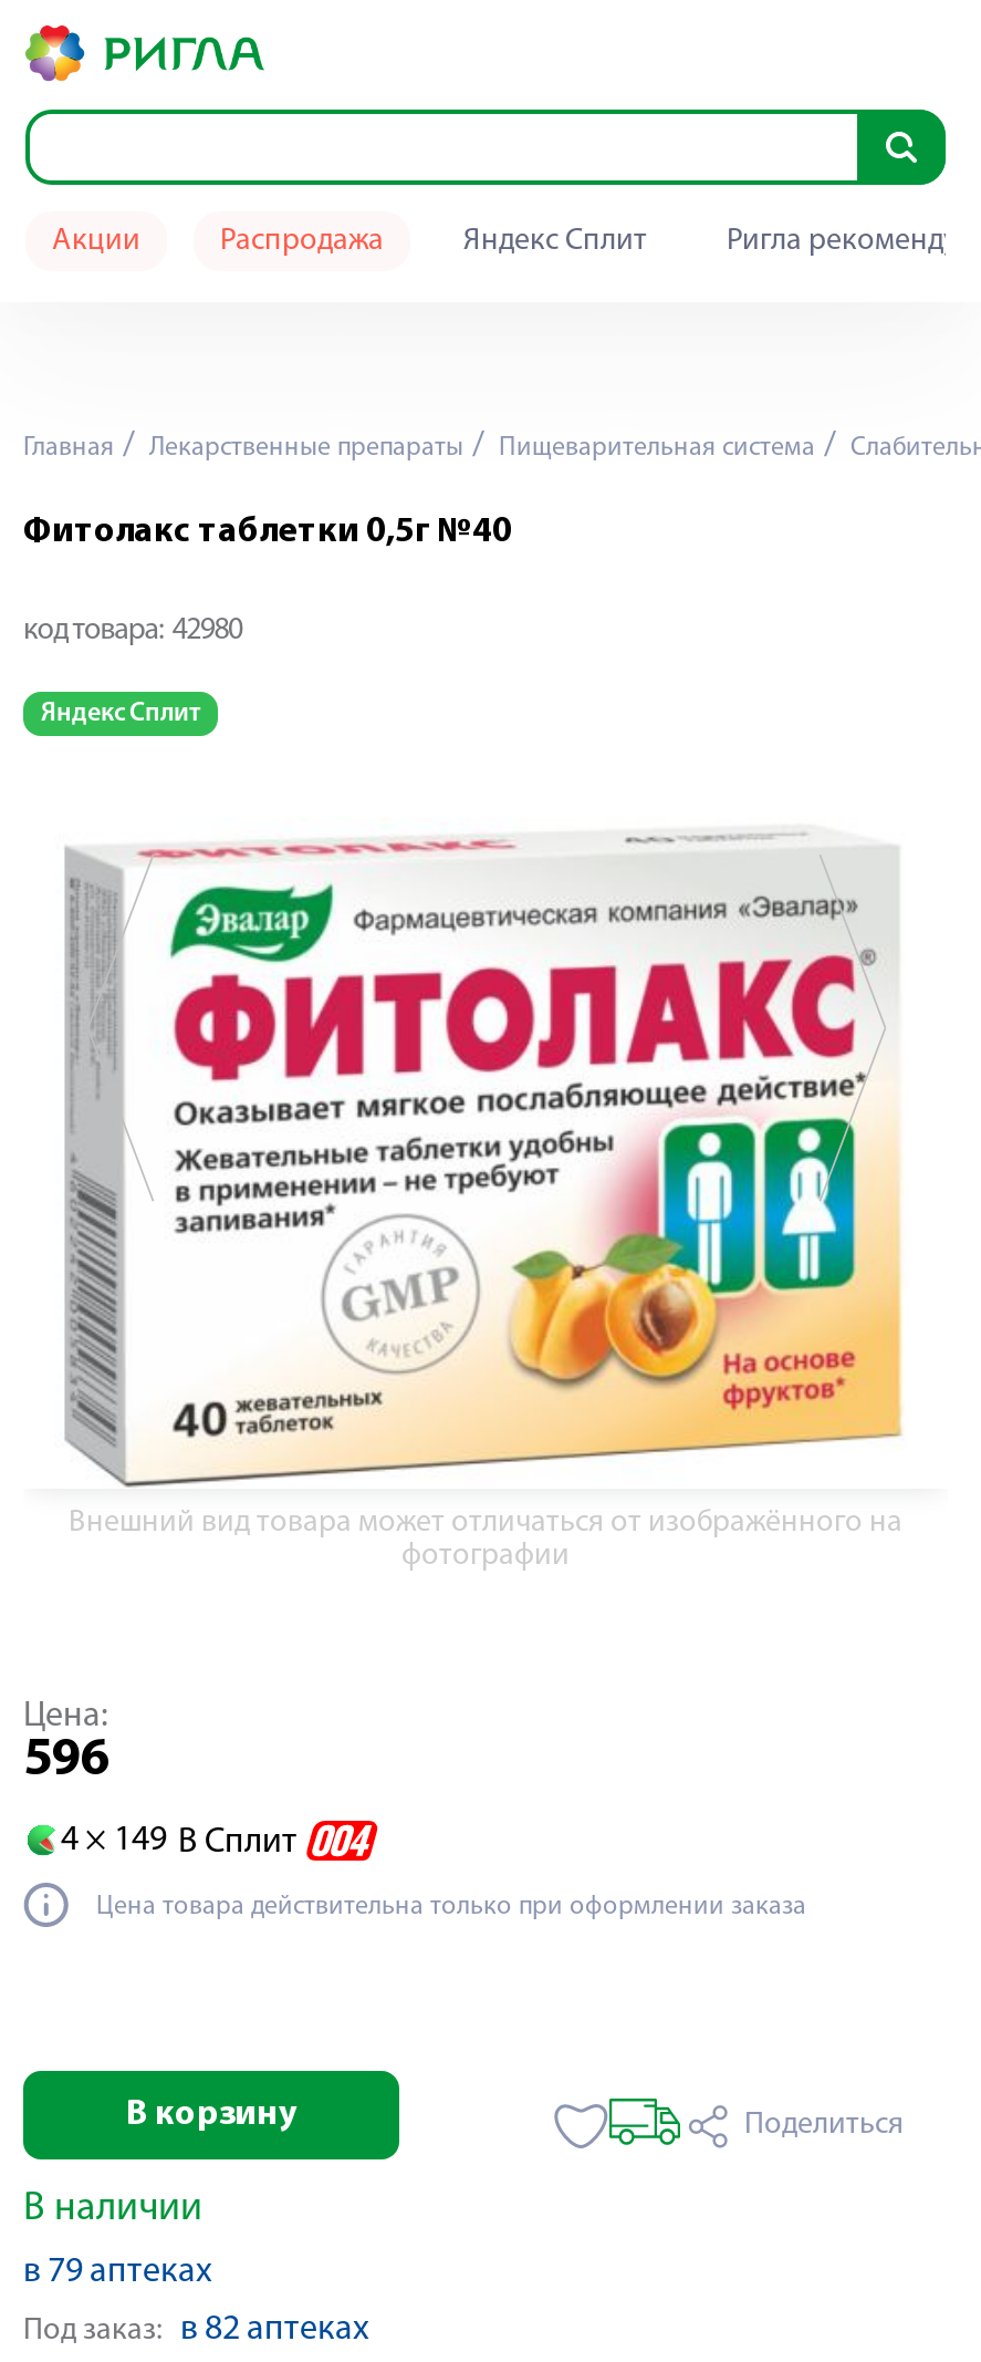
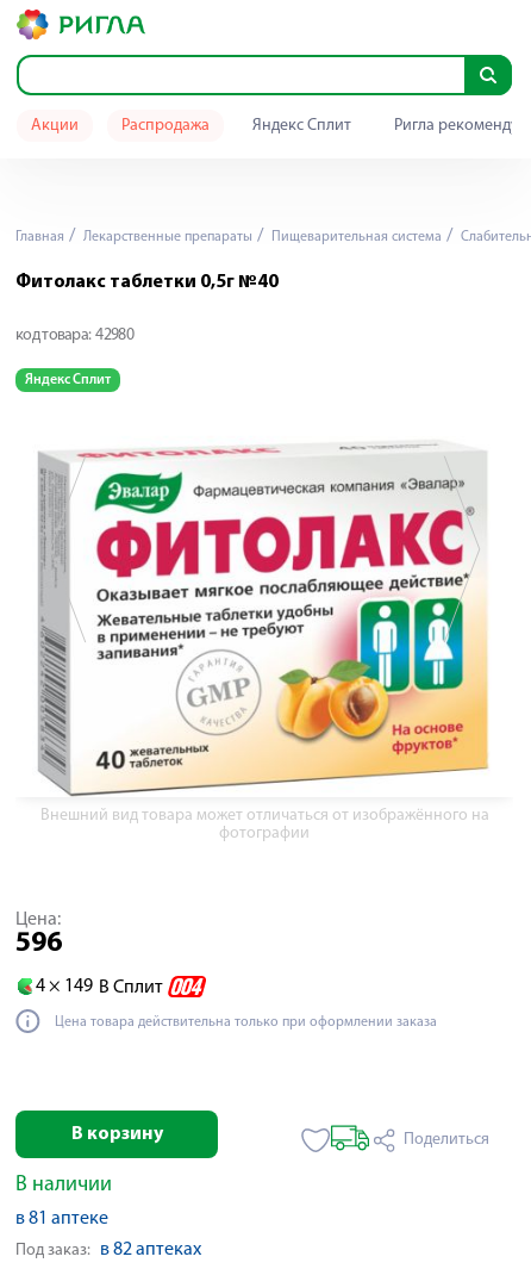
[23,2255,211,2290] в 79 аптеках -> [15,1209,108,1228] в 81 аптеке

